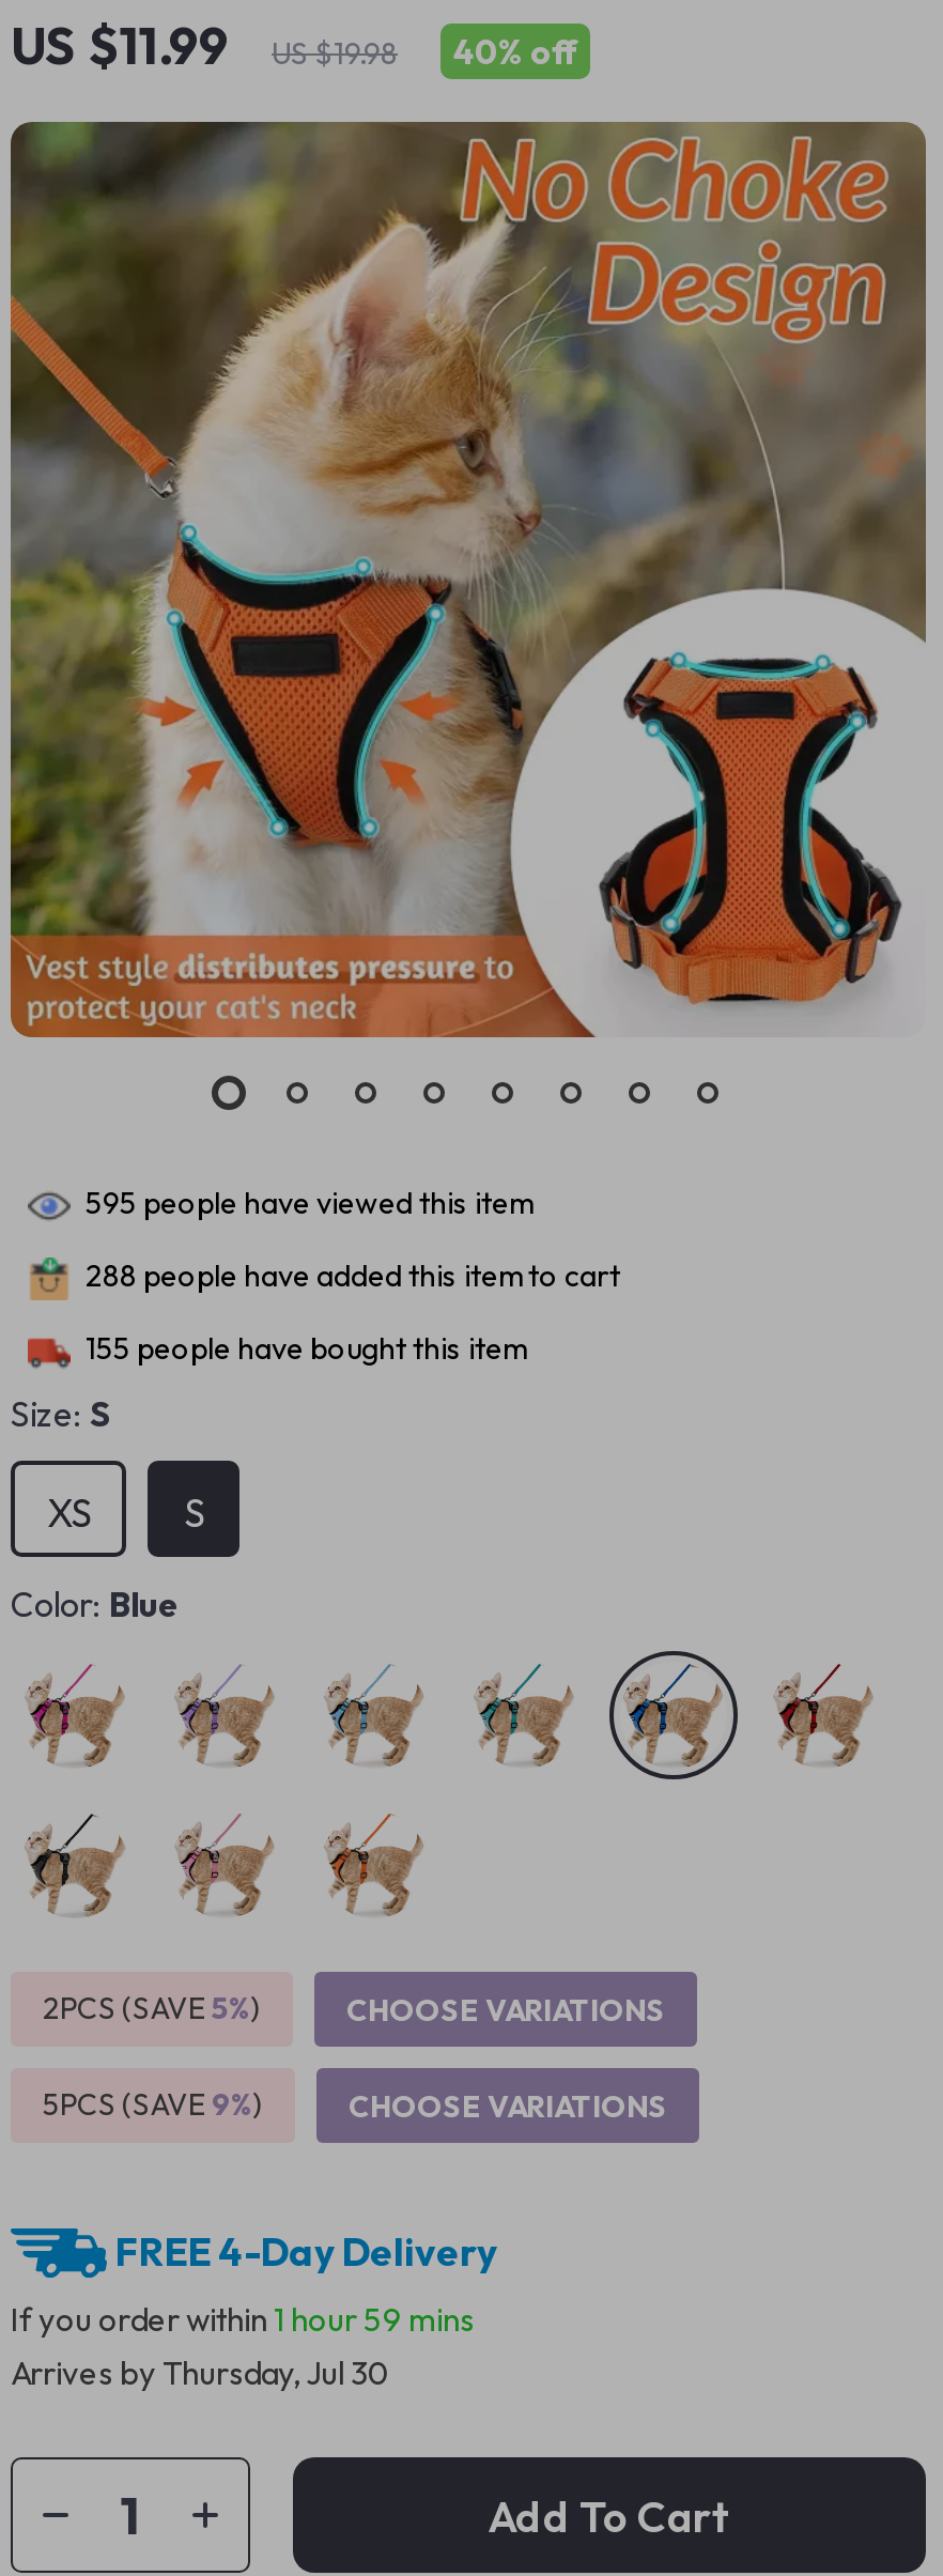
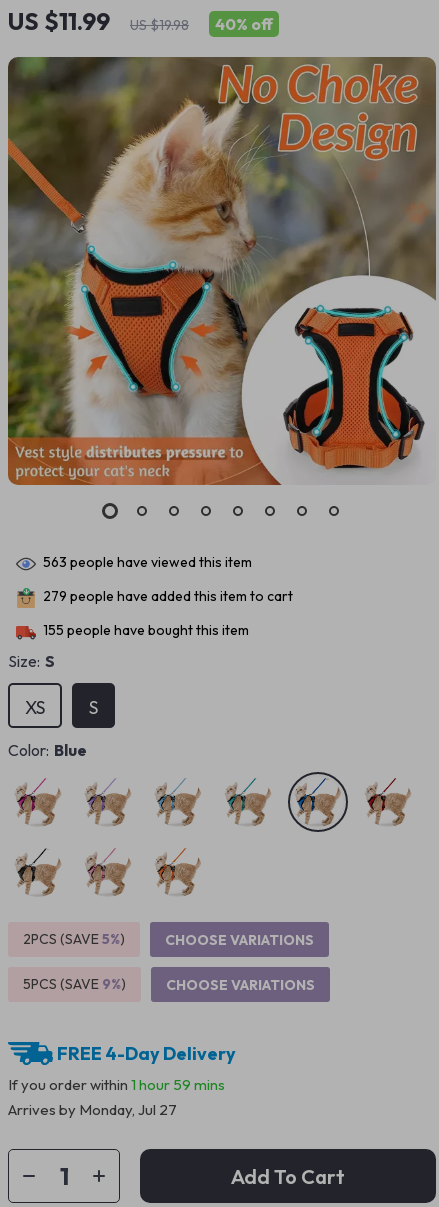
[86,1183,532,1222] 595 people have viewed this item -> [43,553,252,571] 563 people have viewed this item
[86,1256,620,1295] 288 people have added this item to cart -> [43,587,293,605] 279 people have added this item to cart
[11,2353,389,2393] Arrives by Thursday, Jul 30 -> [8,1100,177,1119] Arrives by Monday, Jul 27

